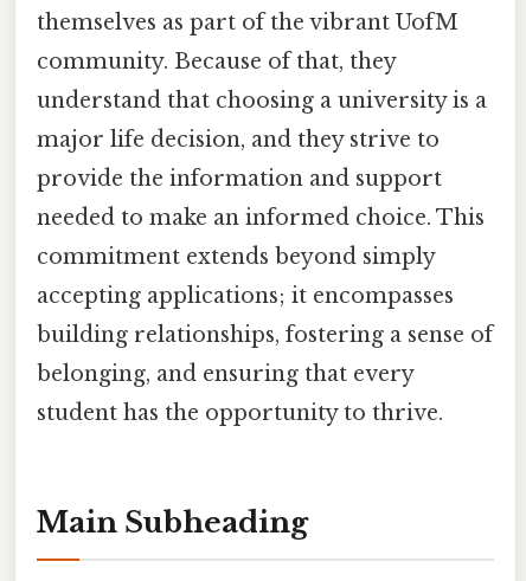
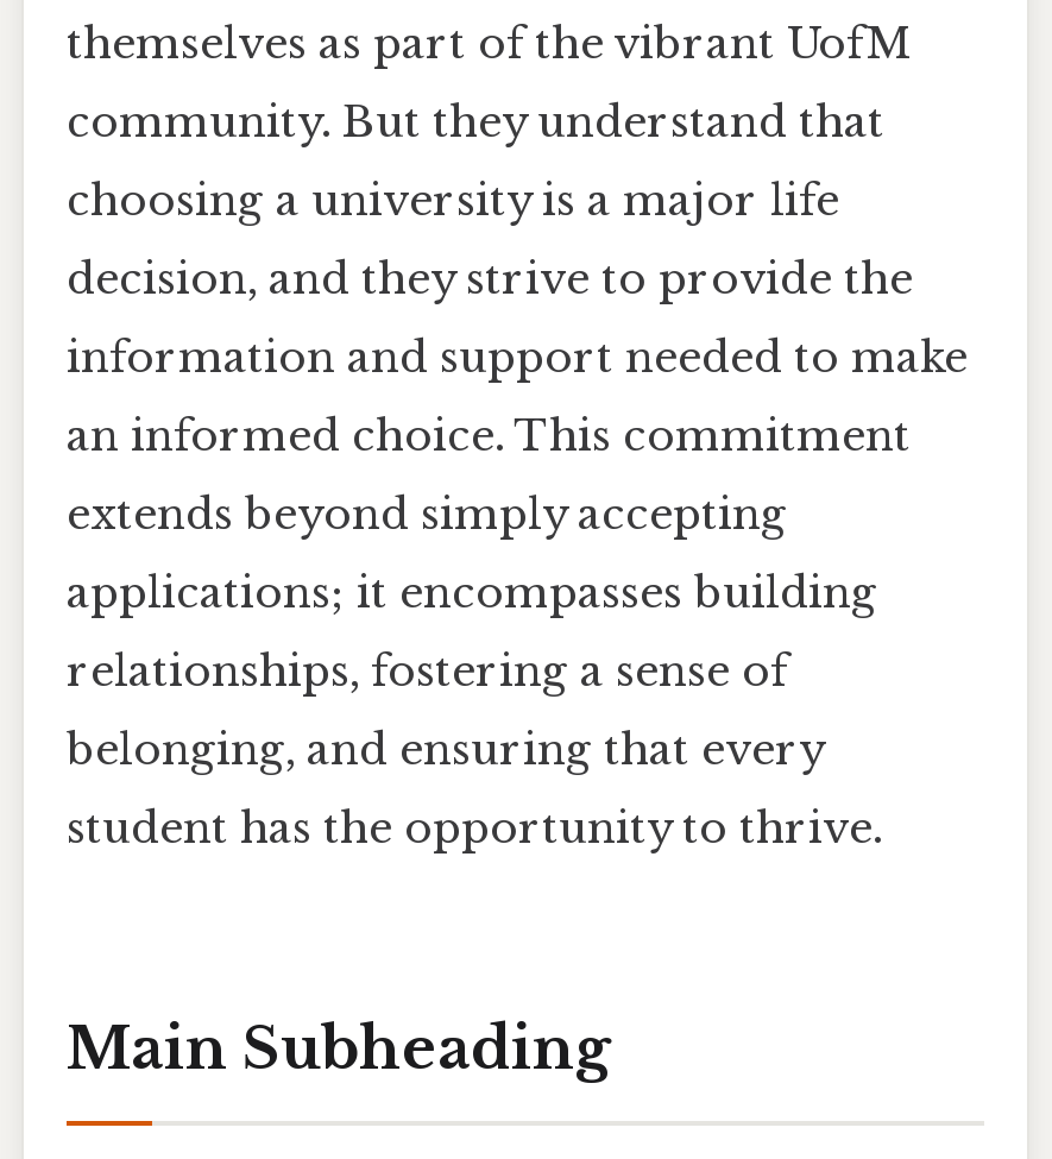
[37,49,396,75] community. Because of that, they -> [67,97,884,149] community. But they understand that
[37,88,487,114] understand that choosing a university is a -> [67,175,839,227] choosing a university is a major life
[37,127,440,153] major life decision, and they strive to -> [67,253,913,306] decision, and they strive to provide the
[37,166,442,192] provide the information and support -> [67,332,968,384] information and support needed to make
[37,205,485,231] needed to make an informed choice. This -> [67,410,911,463] an informed choice. This commitment
[37,244,435,270] commitment extends beyond simply -> [67,489,787,541] extends beyond simply accepting
[37,283,454,309] accepting applications; it encompasses -> [67,567,877,620] applications; it encompasses building
[37,322,493,348] building relationships, fostering a sense of -> [67,646,787,698] relationships, fostering a sense of

